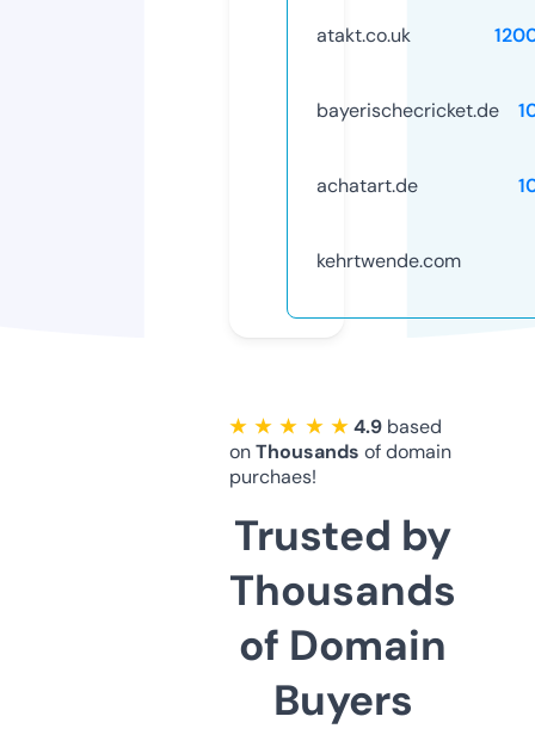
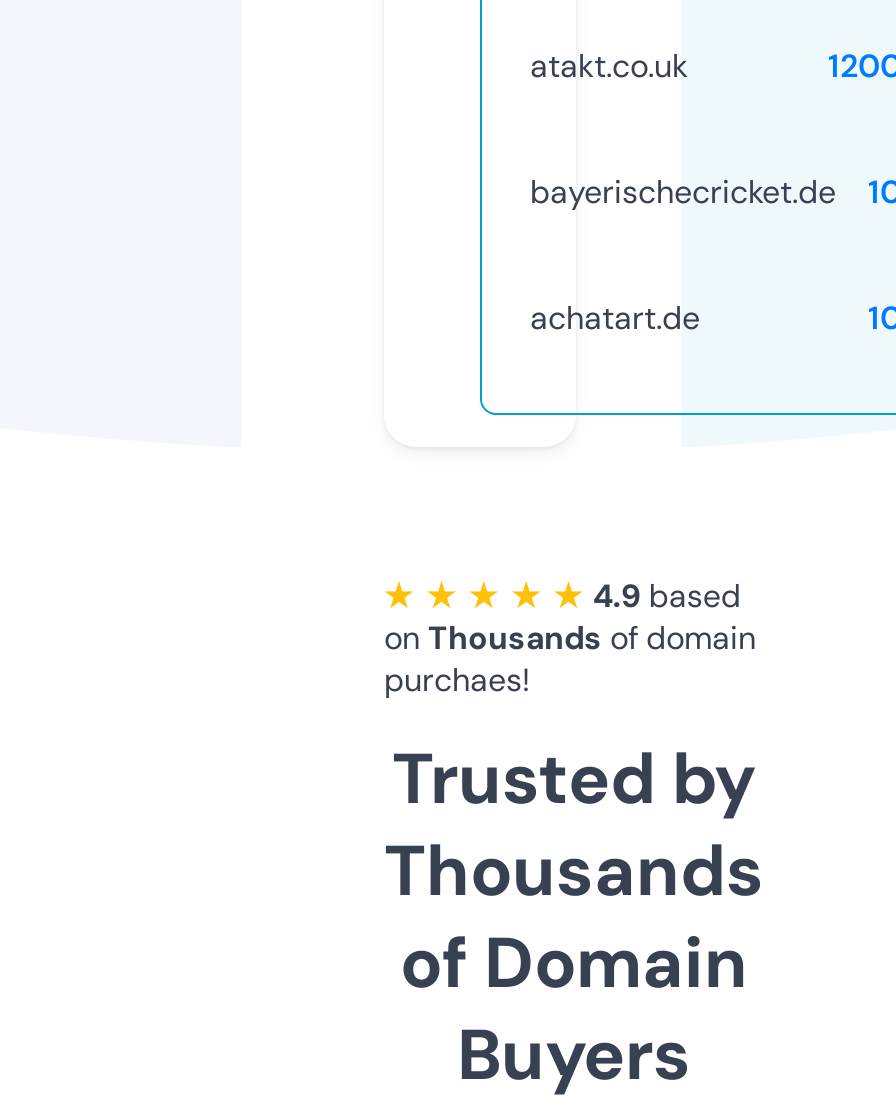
[316,248,461,273] kehrtwende.com -> none

